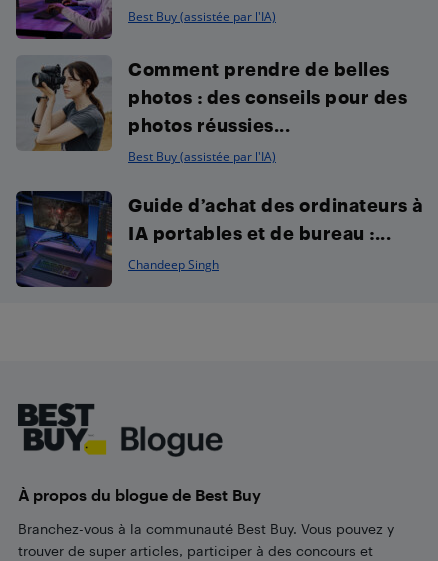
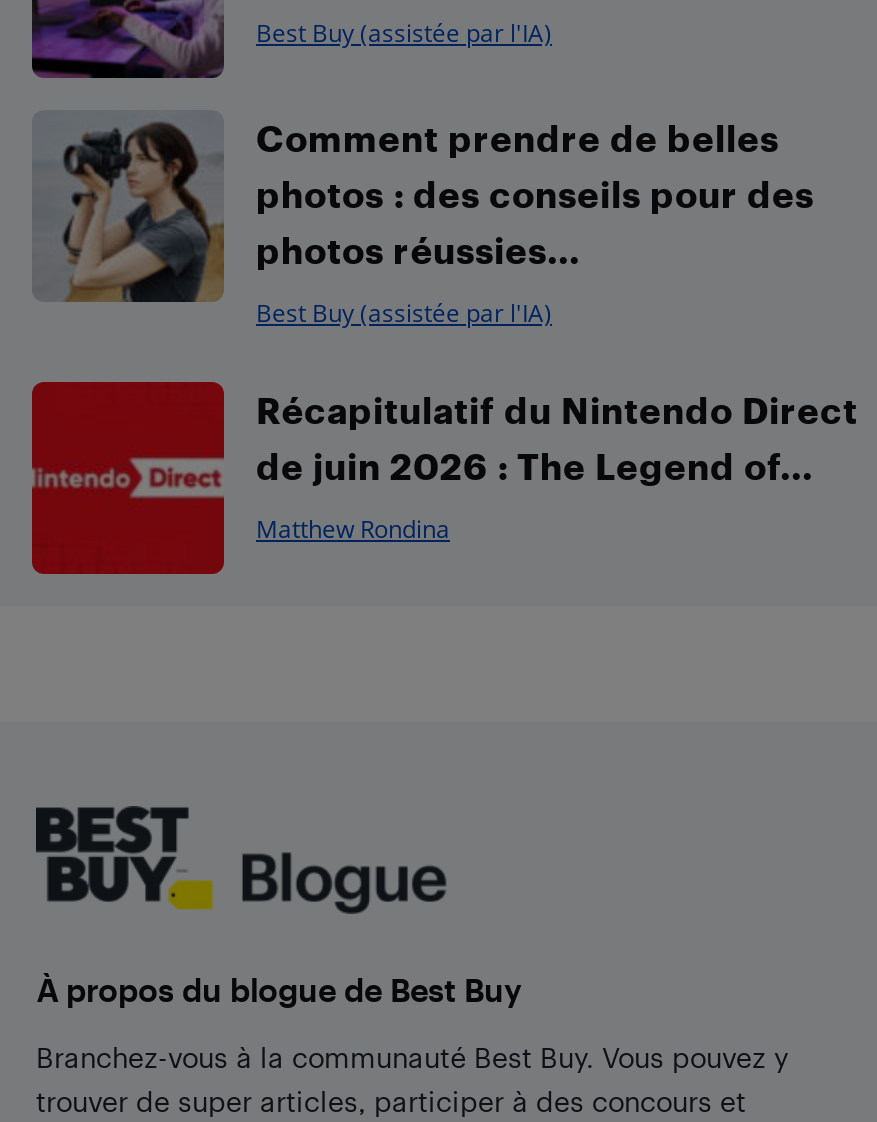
[15,190,422,288] [image] | Guide d’achat des ordinateurs à | IA portables et de bureau :... -> [30,380,858,576] [image] | Récapitulatif du Nintendo Direct | de juin 2026 : The Legend of...
[128,256,219,273] Chandeep Singh -> [256,512,450,546] Matthew Rondina

